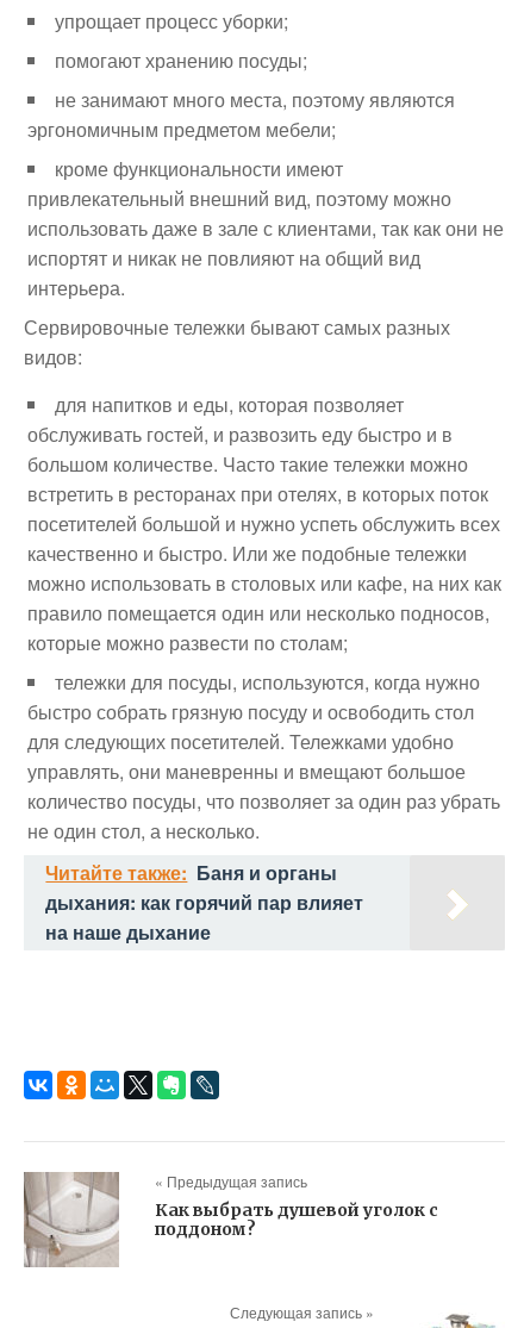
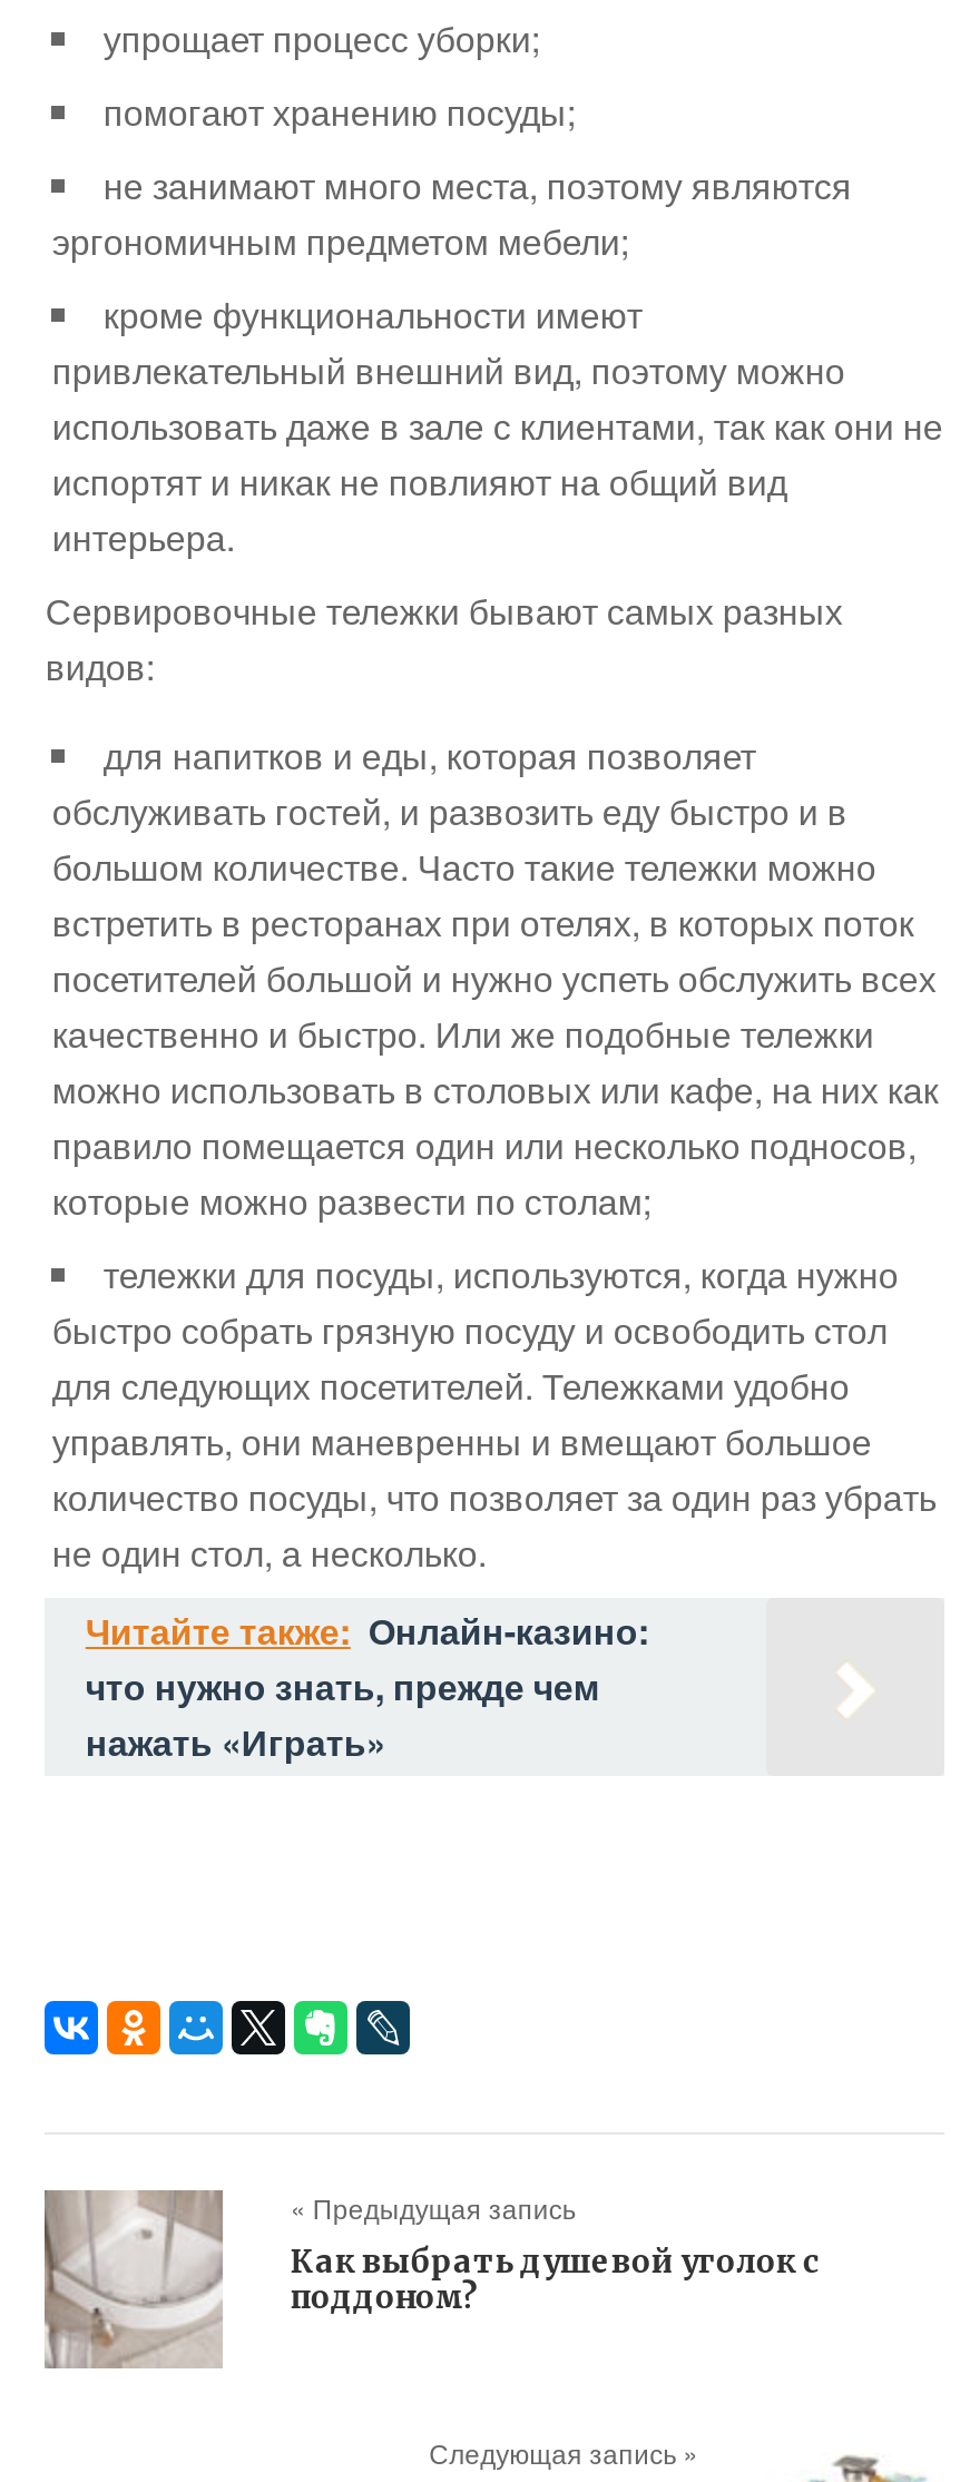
[46,859,364,946] Читайте также: Баня и органы | дыхания: как горячий пар влияет | на наше дыхание -> [86,1605,649,1767] Читайте также: Онлайн-казино: | что нужно знать, прежде чем | нажать «Играть»

